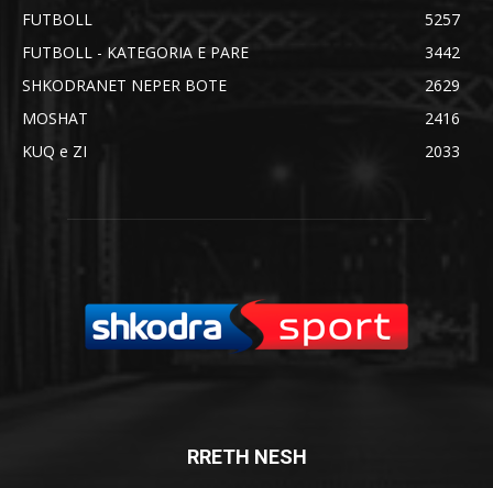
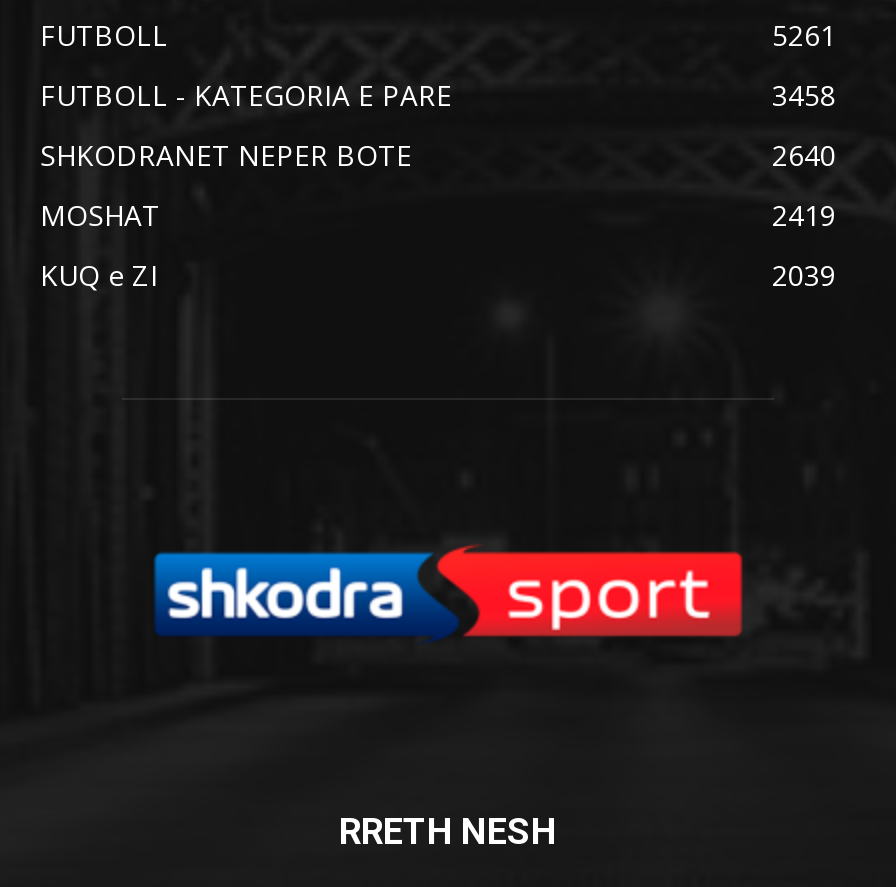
[425,8,460,29] 5257 -> [772,15,836,53] 5261
[425,41,460,62] 3442 -> [772,75,836,113] 3458
[425,74,460,95] 2629 -> [772,135,836,173] 2640
[425,107,460,128] 2416 -> [772,195,836,233] 2419
[425,140,460,161] 2033 -> [772,255,836,293] 2039

